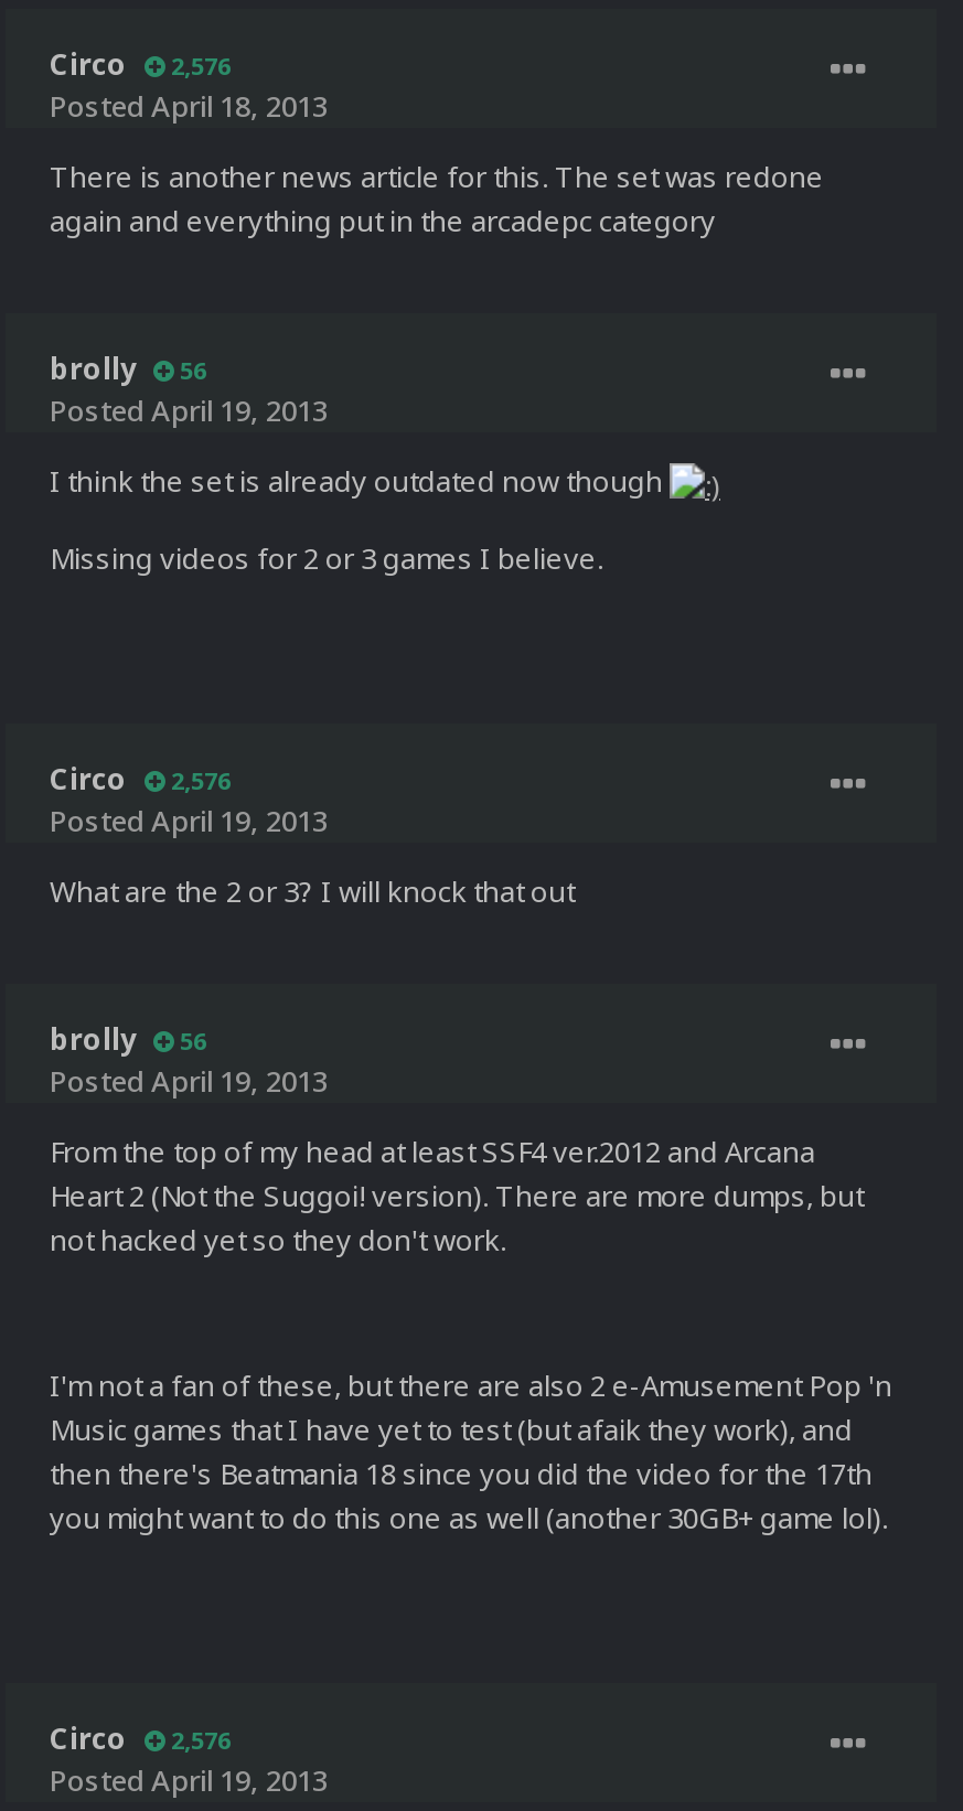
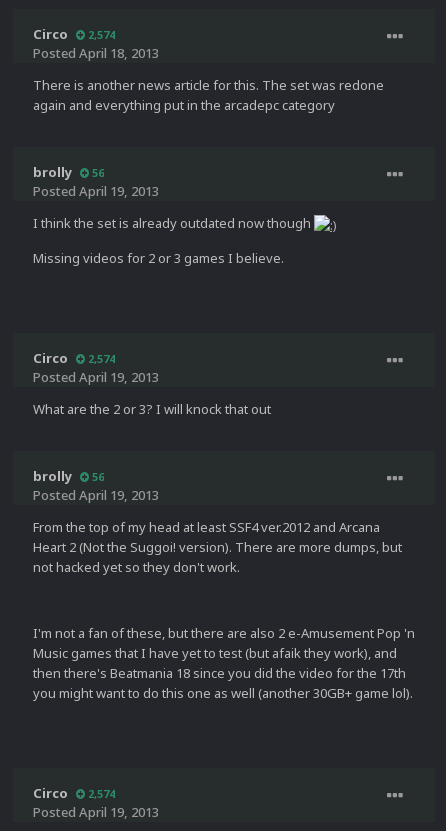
[50,45,231,85] Circo 2,576 -> [33,25,115,43] Circo 2,574
[50,760,231,799] Circo 2,576 -> [33,349,115,367] Circo 2,574
[50,1719,231,1759] Circo 2,576 -> [33,784,115,802] Circo 2,574

